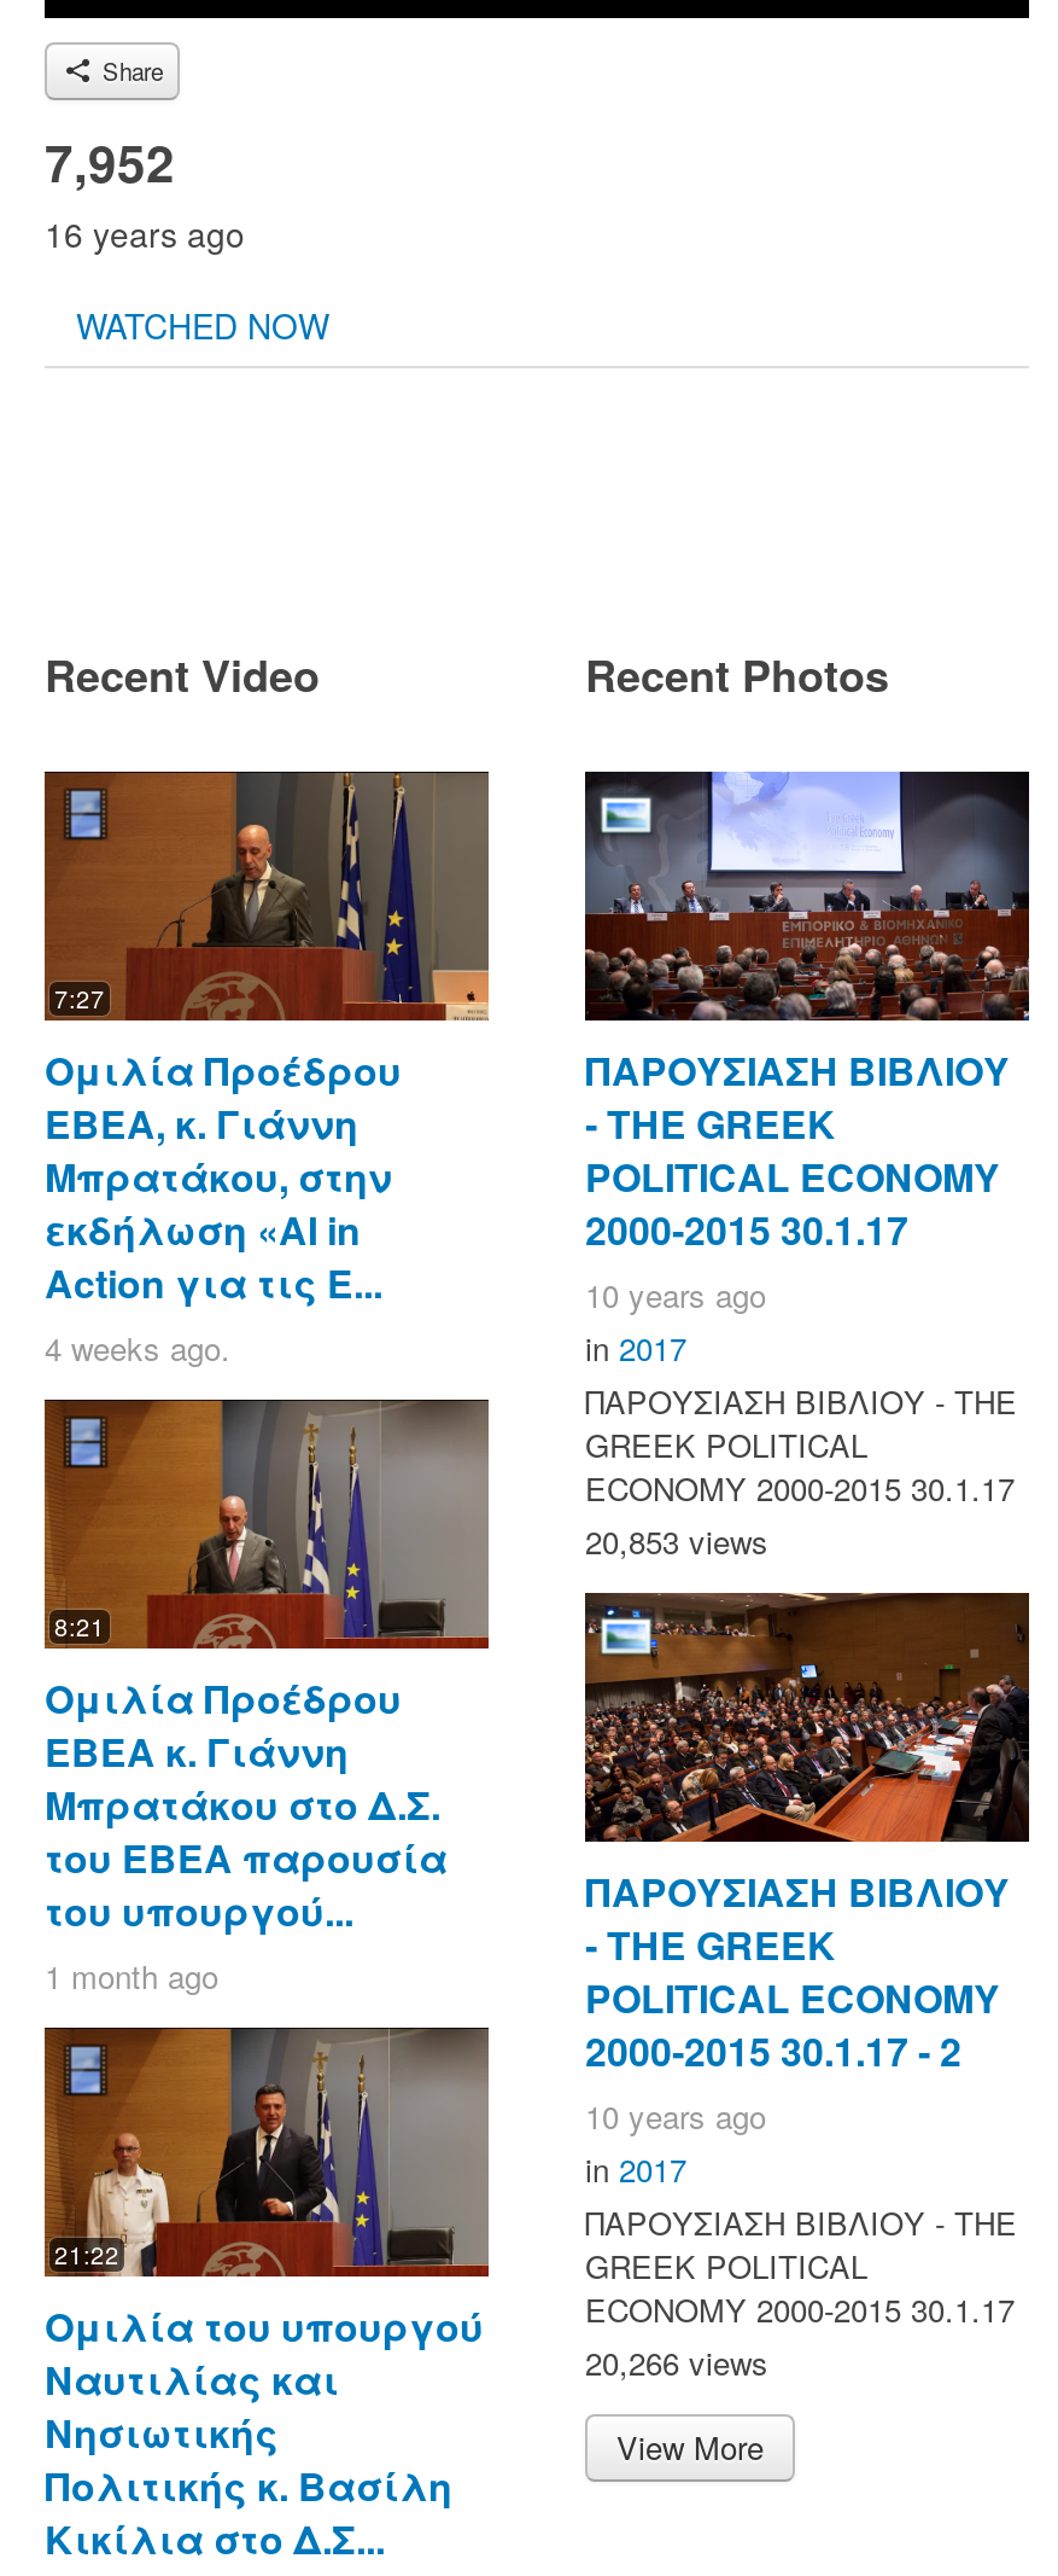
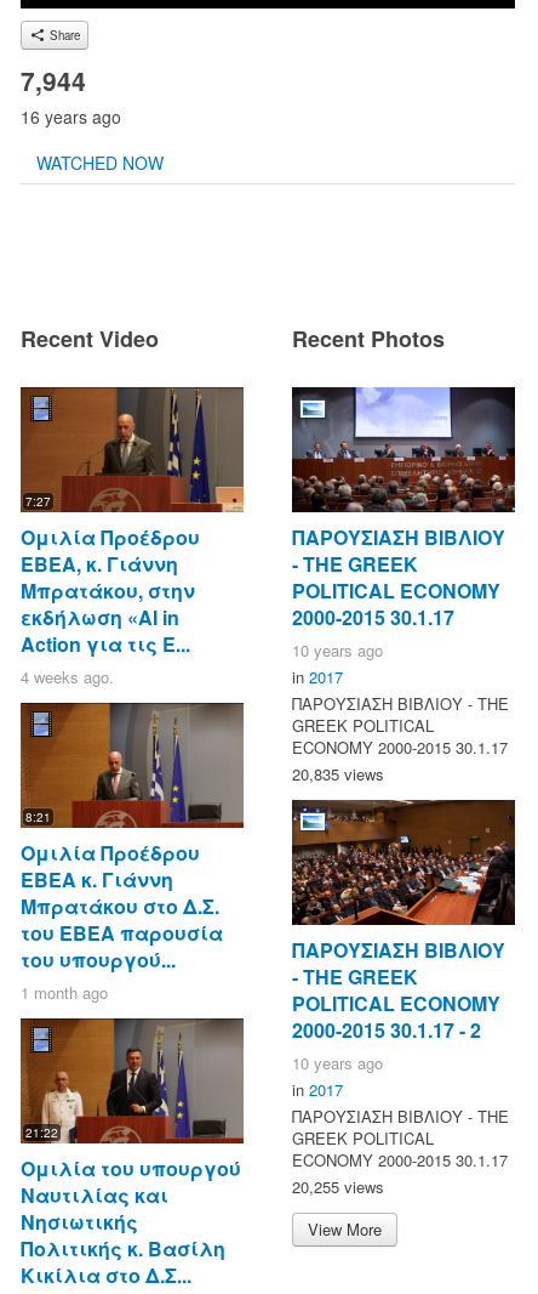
[45,125,175,198] 7,952 -> [21,62,86,99] 7,944
[585,1519,768,1565] 20,853 views -> [292,763,384,786] 20,835 views
[585,2340,768,2386] 20,266 views -> [292,1176,384,1199] 20,255 views

